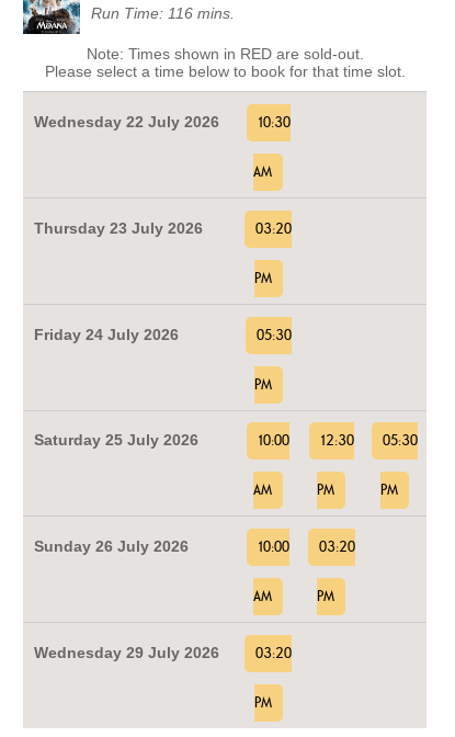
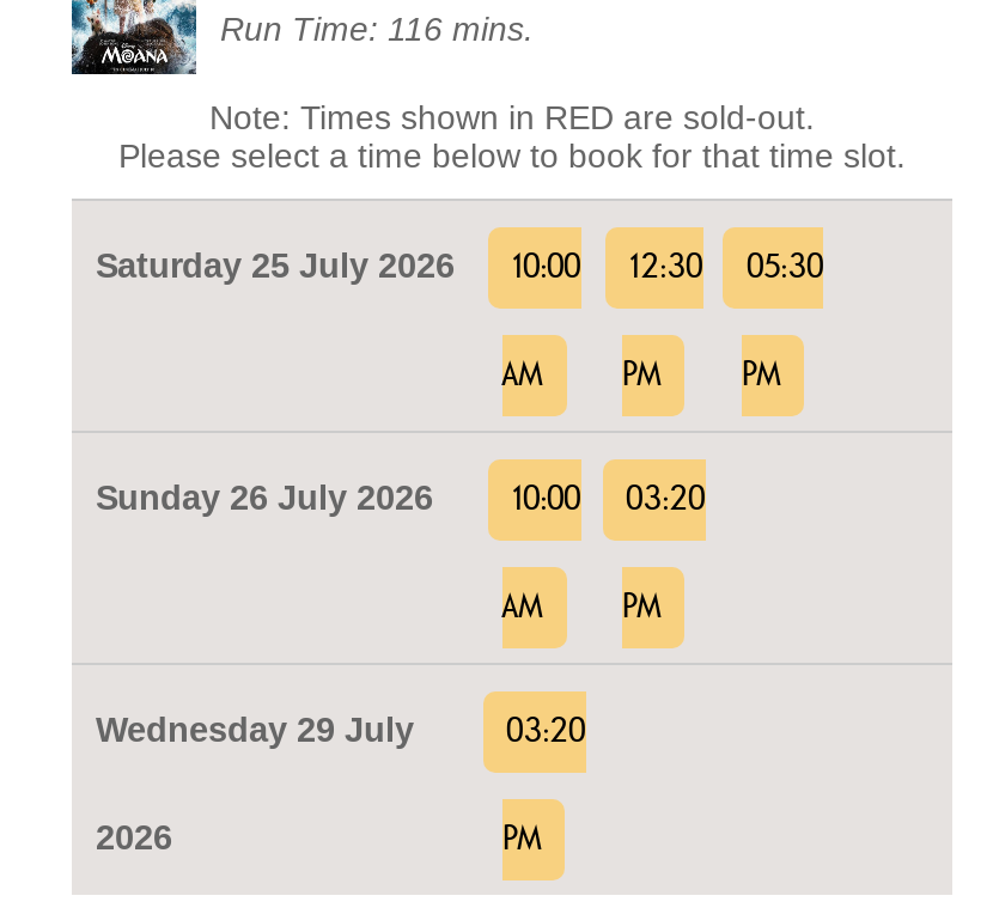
[34,113,292,393] Wednesday 22 July 2026 | 10:30 | AM | Thursday 23 July 2026 | 03:20 | PM | Friday 24 July 2026 | 05:30 | PM -> none

